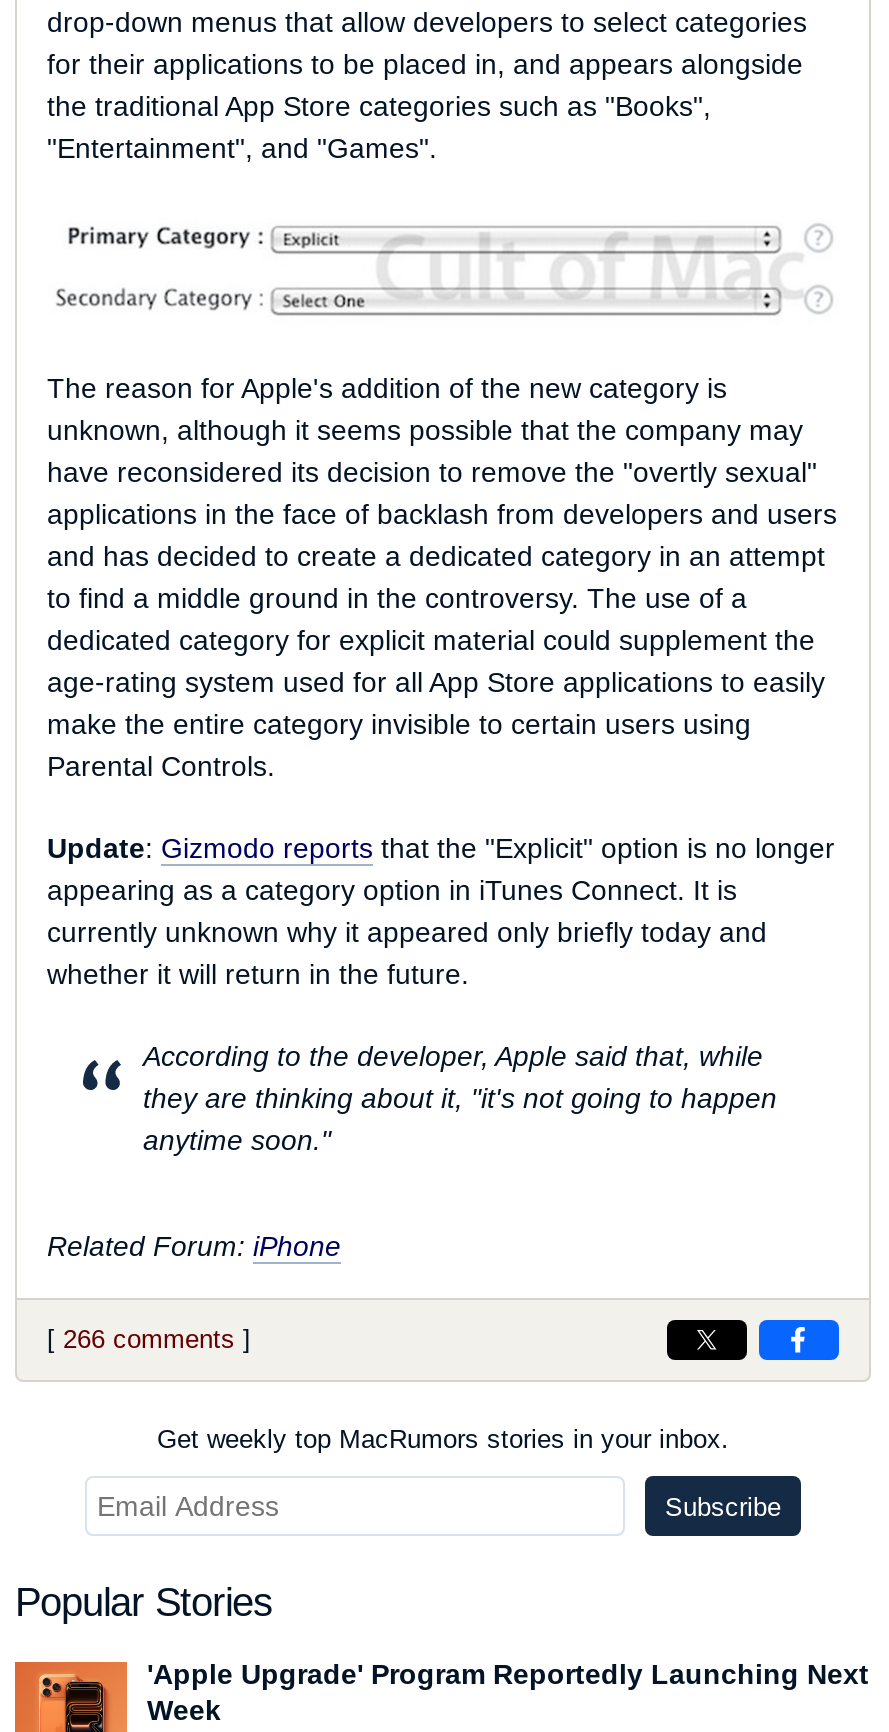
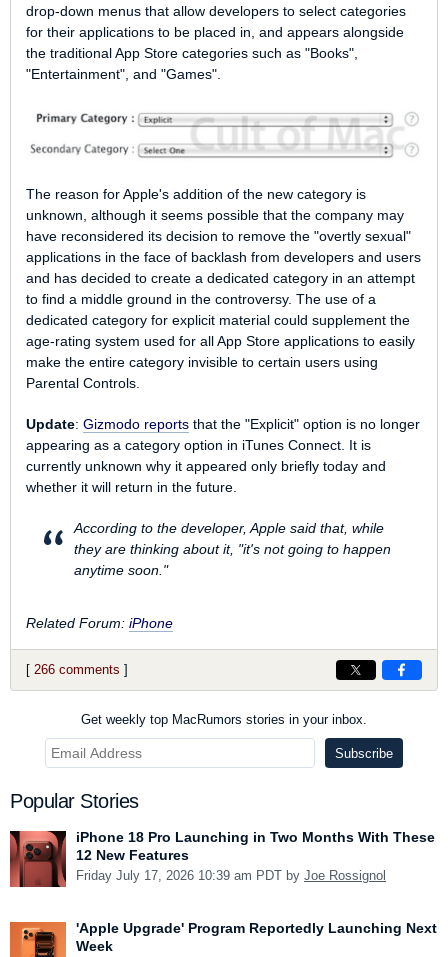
none -> [9,829,435,888] [image] | iPhone 18 Pro Launching in Two Months With These | 12 New Features | Friday July 17, 2026 10:39 am PDT by Joe Rossignol

